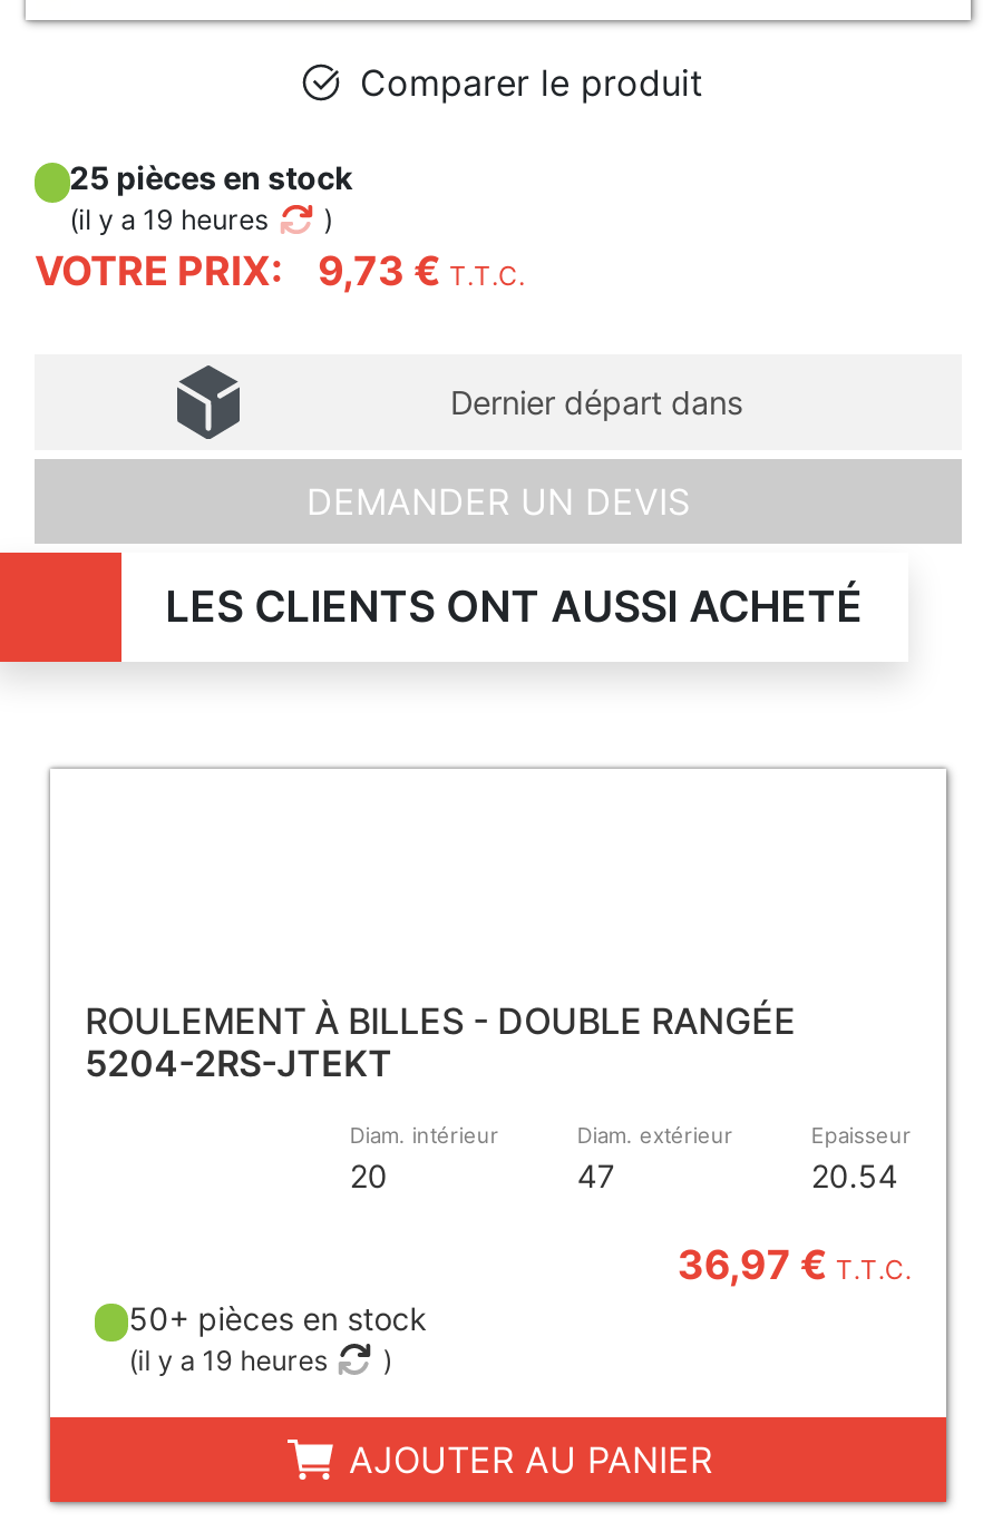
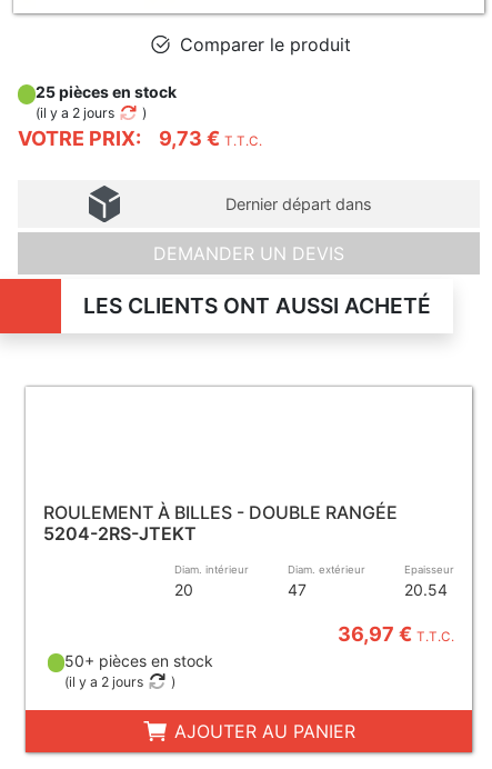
[69,203,268,236] (il y a 19 heures -> [35,104,114,121] (il y a 2 jours
[129,1343,327,1376] (il y a 19 heures -> [65,673,143,690] (il y a 2 jours

